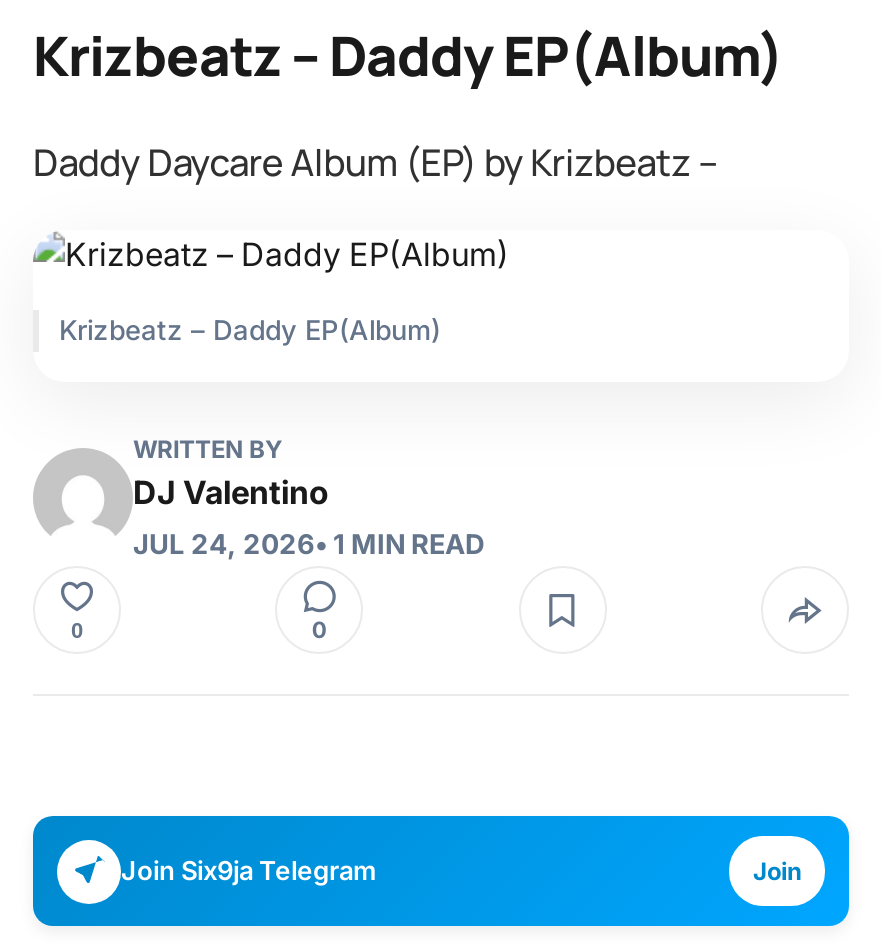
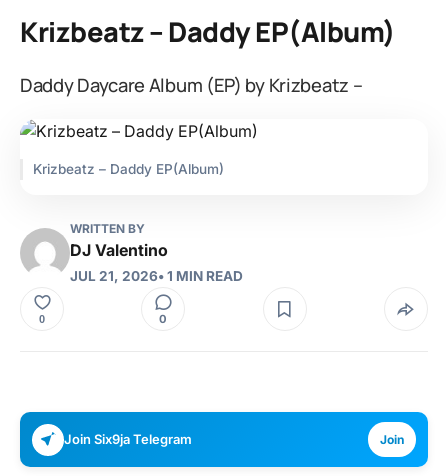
[133,528,485,560] JUL 24, 2026• 1 MIN READ -> [70,268,243,284] JUL 21, 2026• 1 MIN READ

